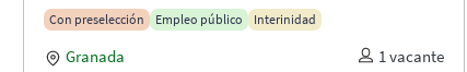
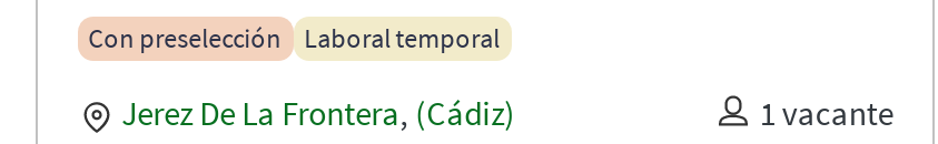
[155,10,316,27] Empleo público | Interinidad -> [304,20,500,53] Laboral temporal
[65,45,124,66] Granada -> [122,91,515,133] Jerez De La Frontera, (Cádiz)

